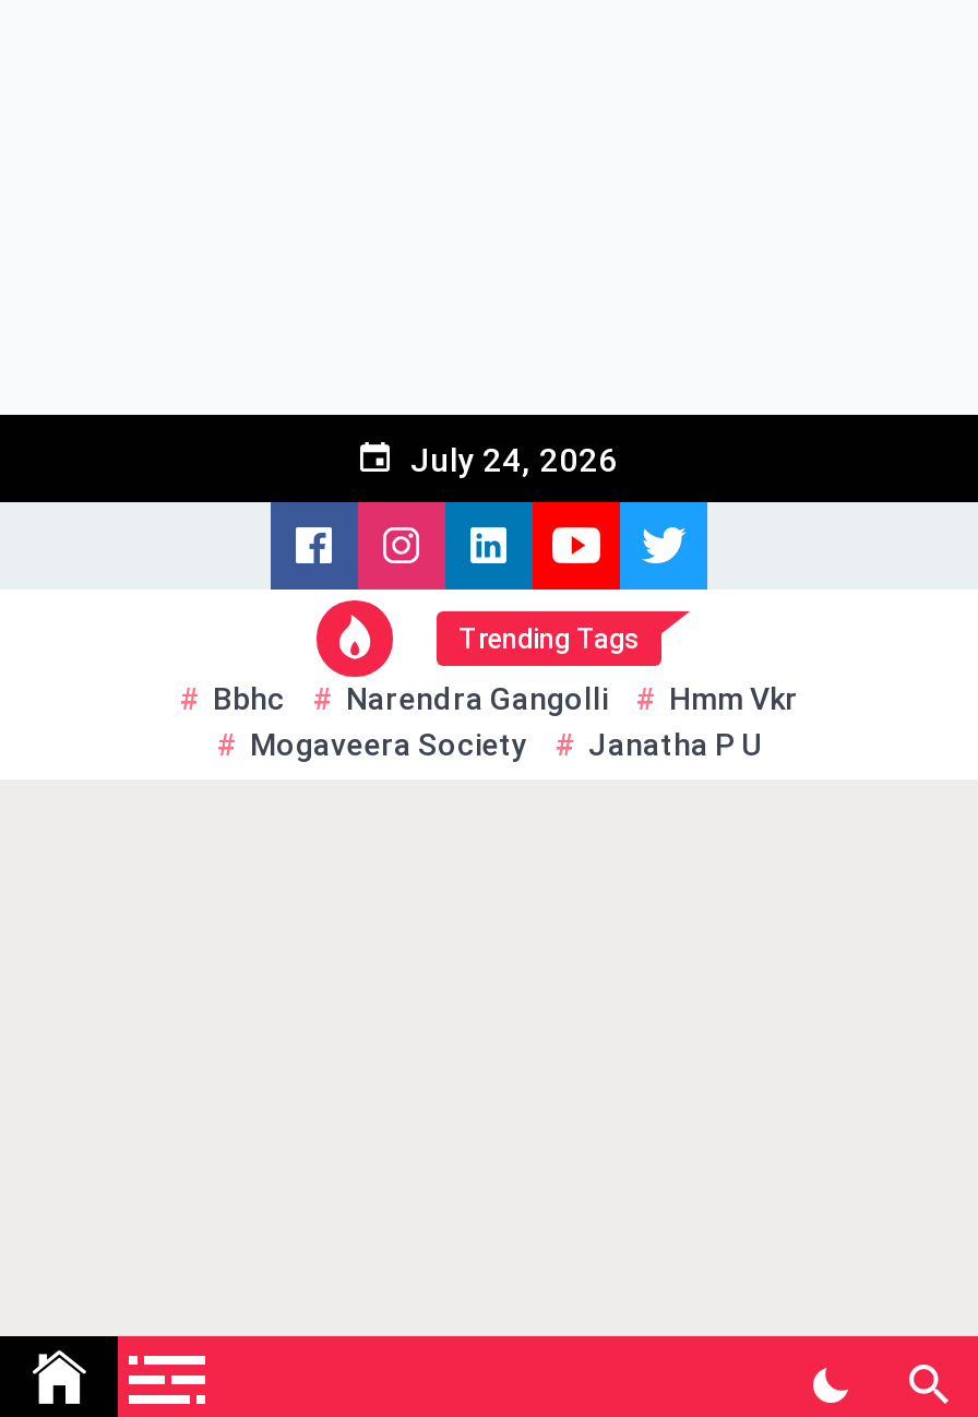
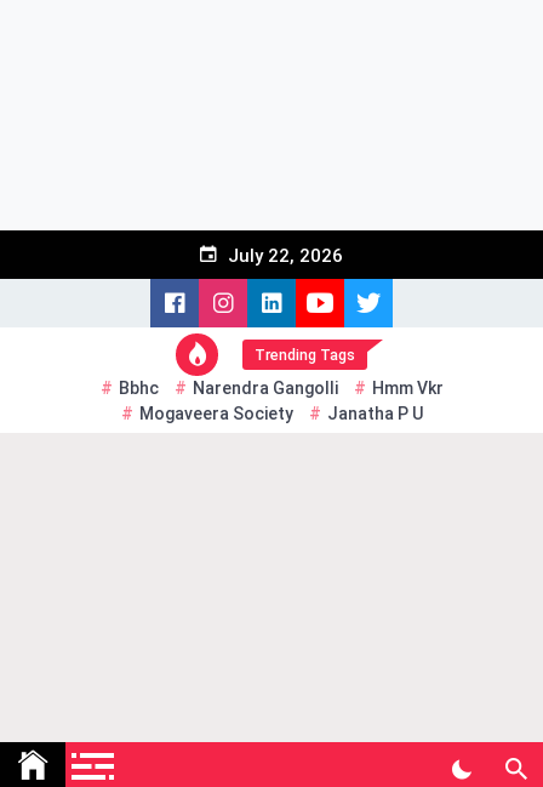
[402,441,618,480] July 24, 2026 -> [223,245,343,267] July 22, 2026

